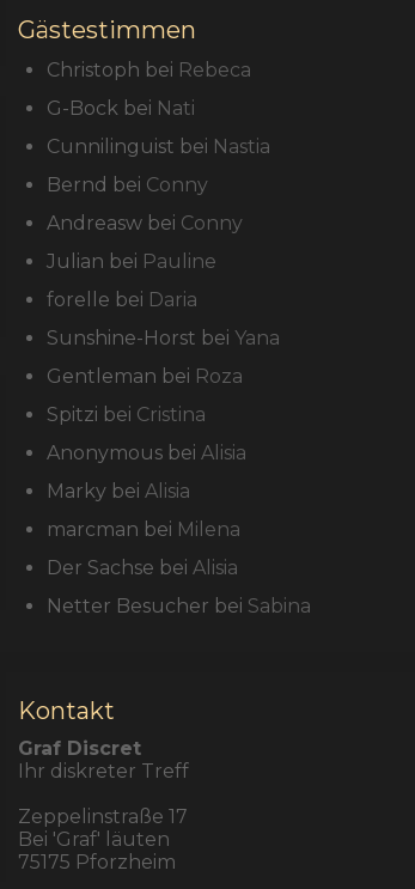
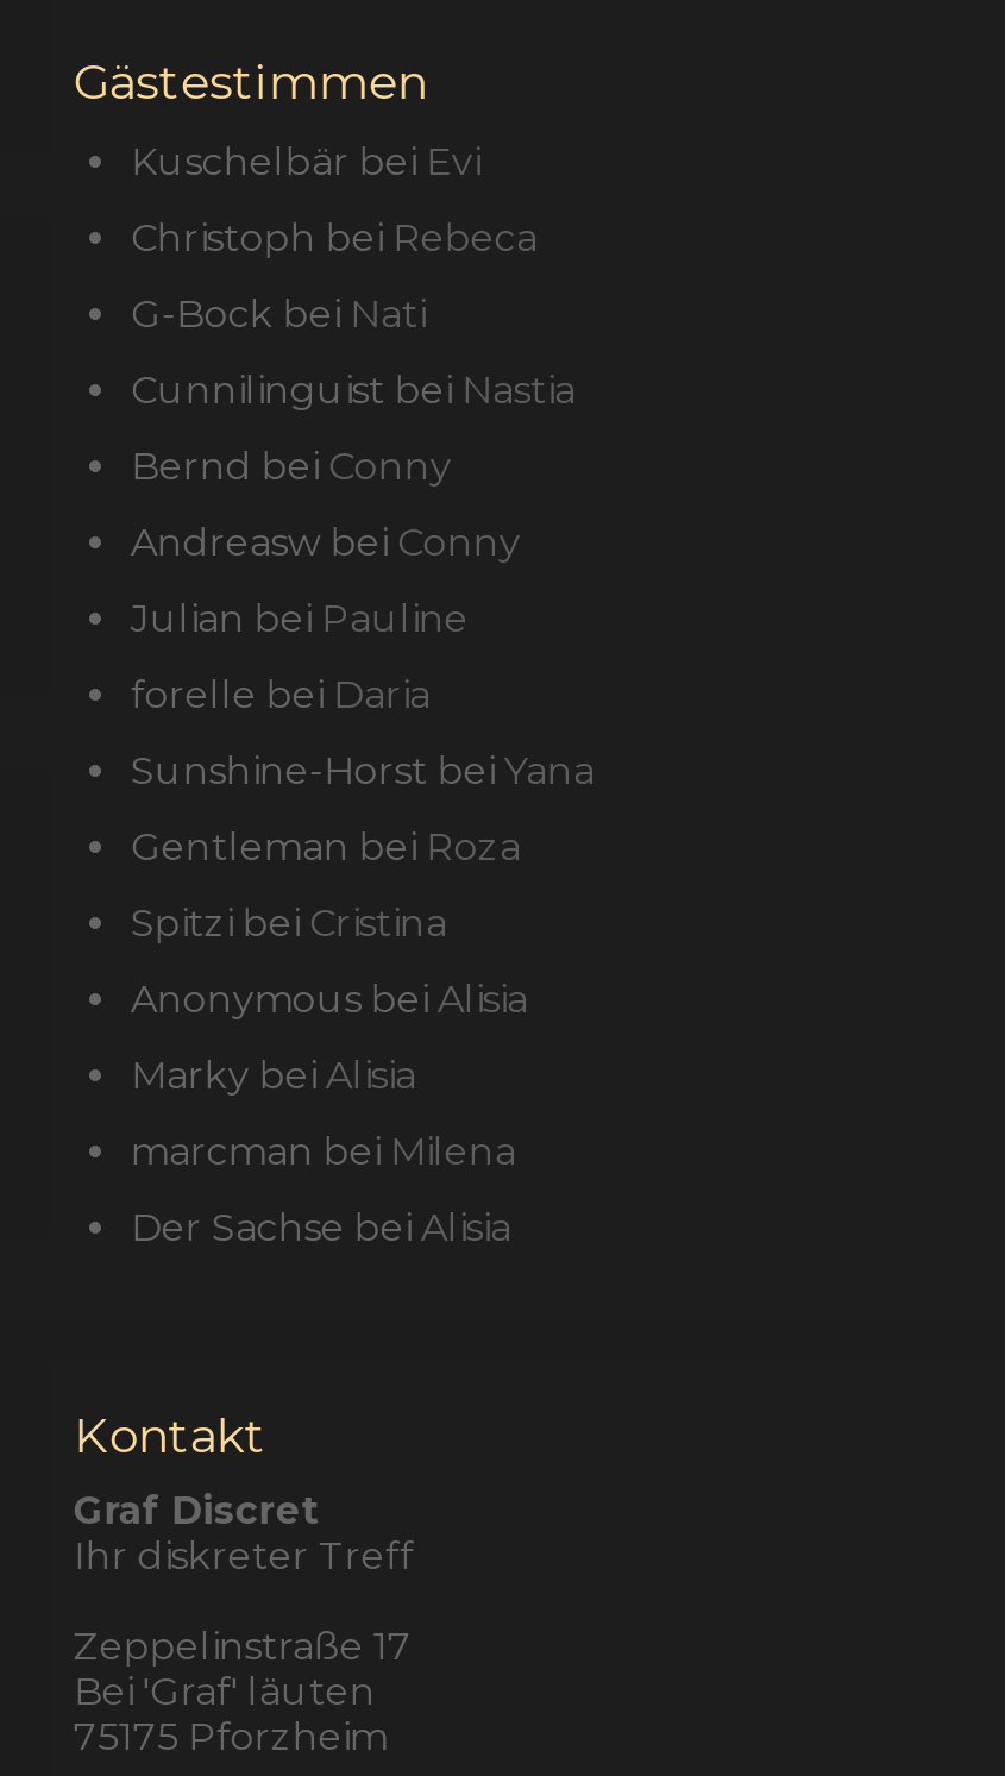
none -> [131,139,480,184] Kuschelbär bei Evi
moved [47,59,280,579] -> [131,215,594,1250]: Christoph bei Rebeca | G-Bock bei Nati | Cunnilinguist bei Nastia | ... | marcman bei Milena | Der Sachse bei Alisia
[47,595,311,617] Netter Besucher bei Sabina -> none

